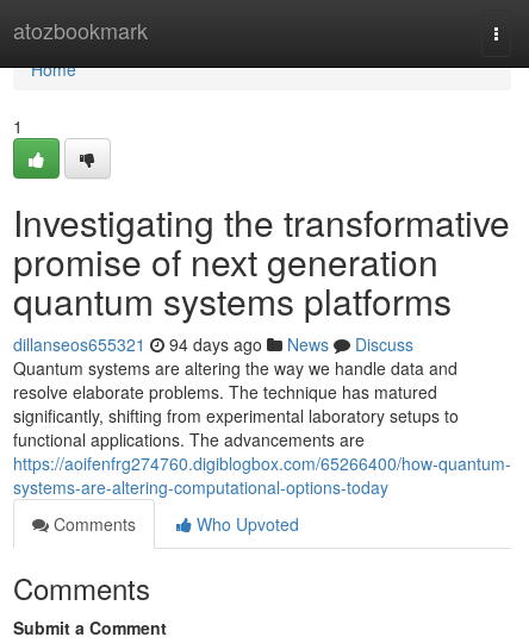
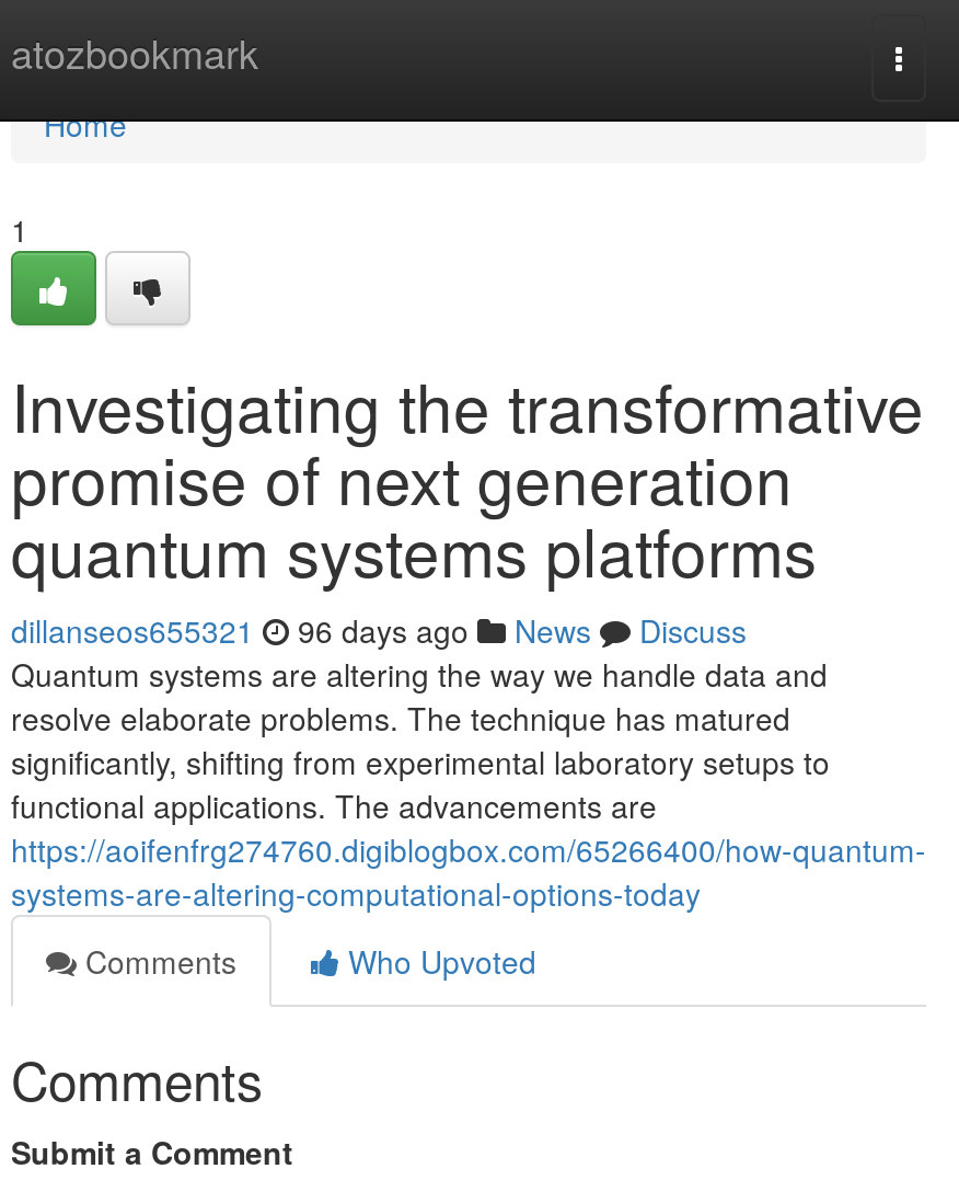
[13,332,413,356] dillanseos655321 94 days ago News Discuss -> [11,608,747,652] dillanseos655321 96 days ago News Discuss

